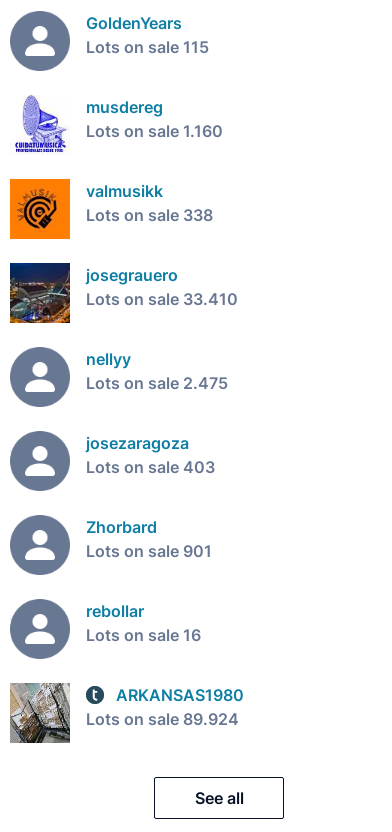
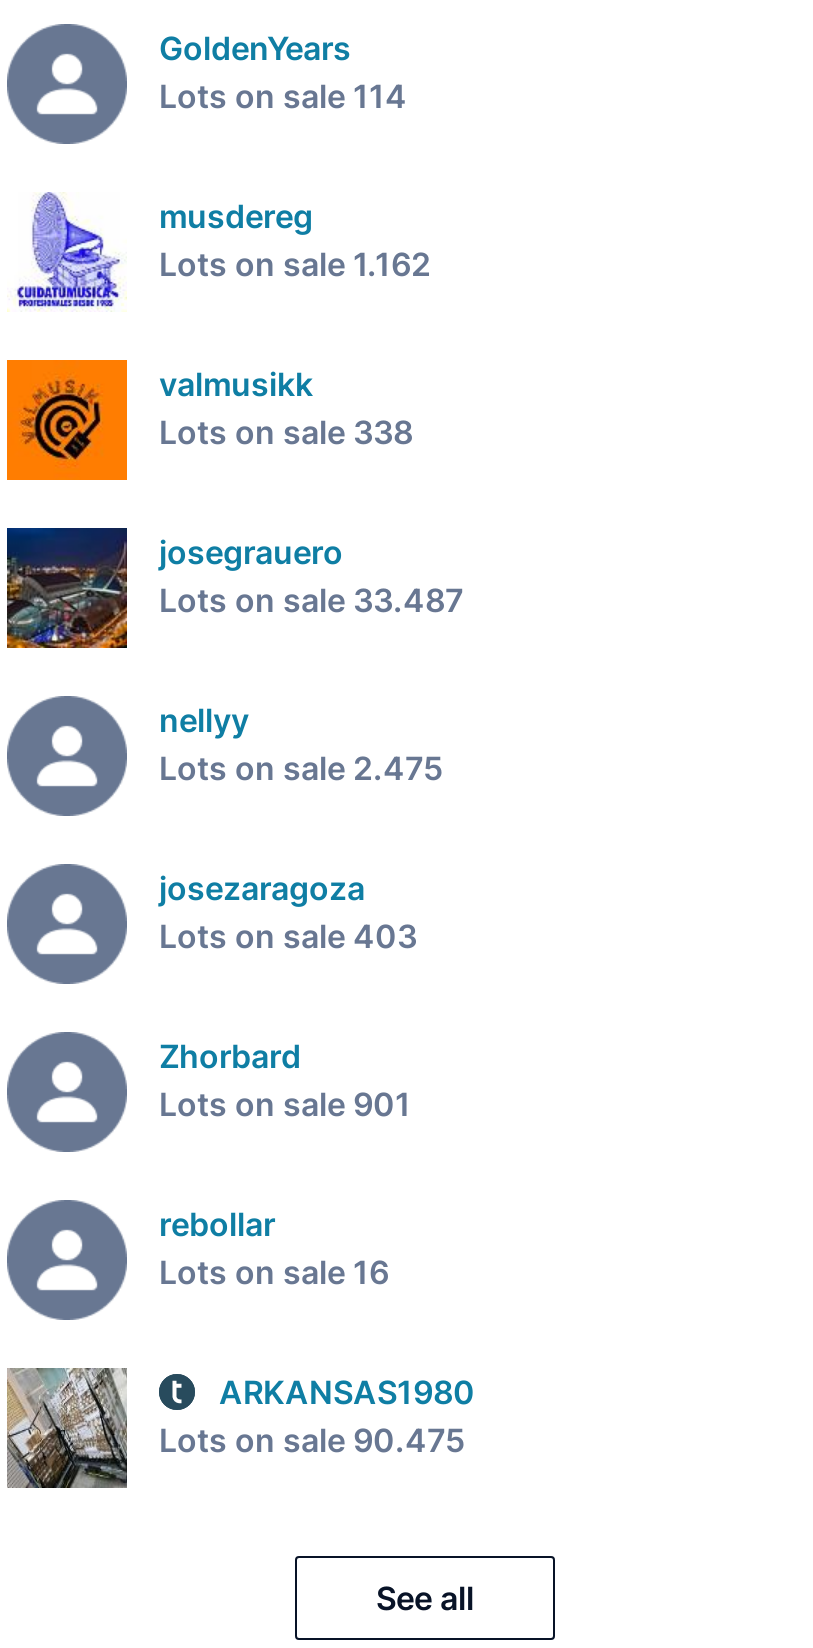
[86,37,209,57] Lots on sale 115 -> [159,76,407,116] Lots on sale 114
[86,121,223,141] Lots on sale 1.160 -> [159,244,431,284] Lots on sale 1.162
[86,289,238,309] Lots on sale 33.410 -> [159,580,463,620] Lots on sale 33.487
[86,709,239,729] Lots on sale 89.924 -> [159,1420,465,1460] Lots on sale 90.475

